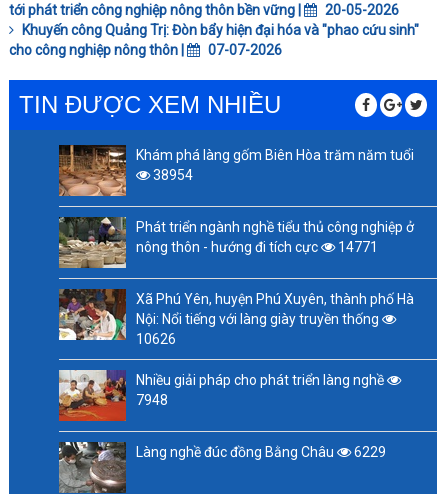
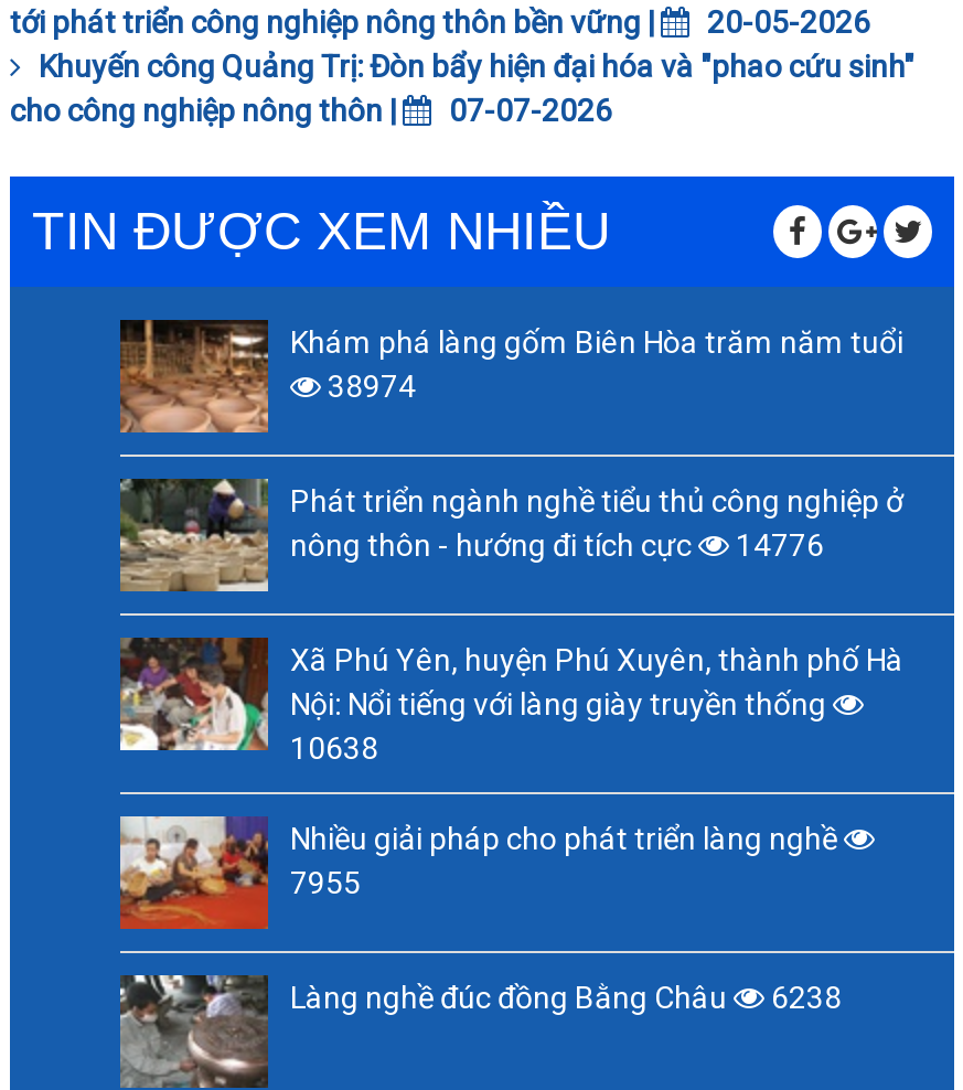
[150,167,193,183] 38954 -> [321,369,416,404] 38974
[136,239,378,255] nông thôn - hướng đi tích cực 14771 -> [290,528,824,563] nông thôn - hướng đi tích cực 14776
[136,331,176,347] 10626 -> [290,731,378,766] 10638
[136,392,168,408] 7948 -> [290,866,361,901] 7955
[136,444,386,460] Làng nghề đúc đồng Bằng Châu 6229 -> [290,980,842,1016] Làng nghề đúc đồng Bằng Châu 6238

